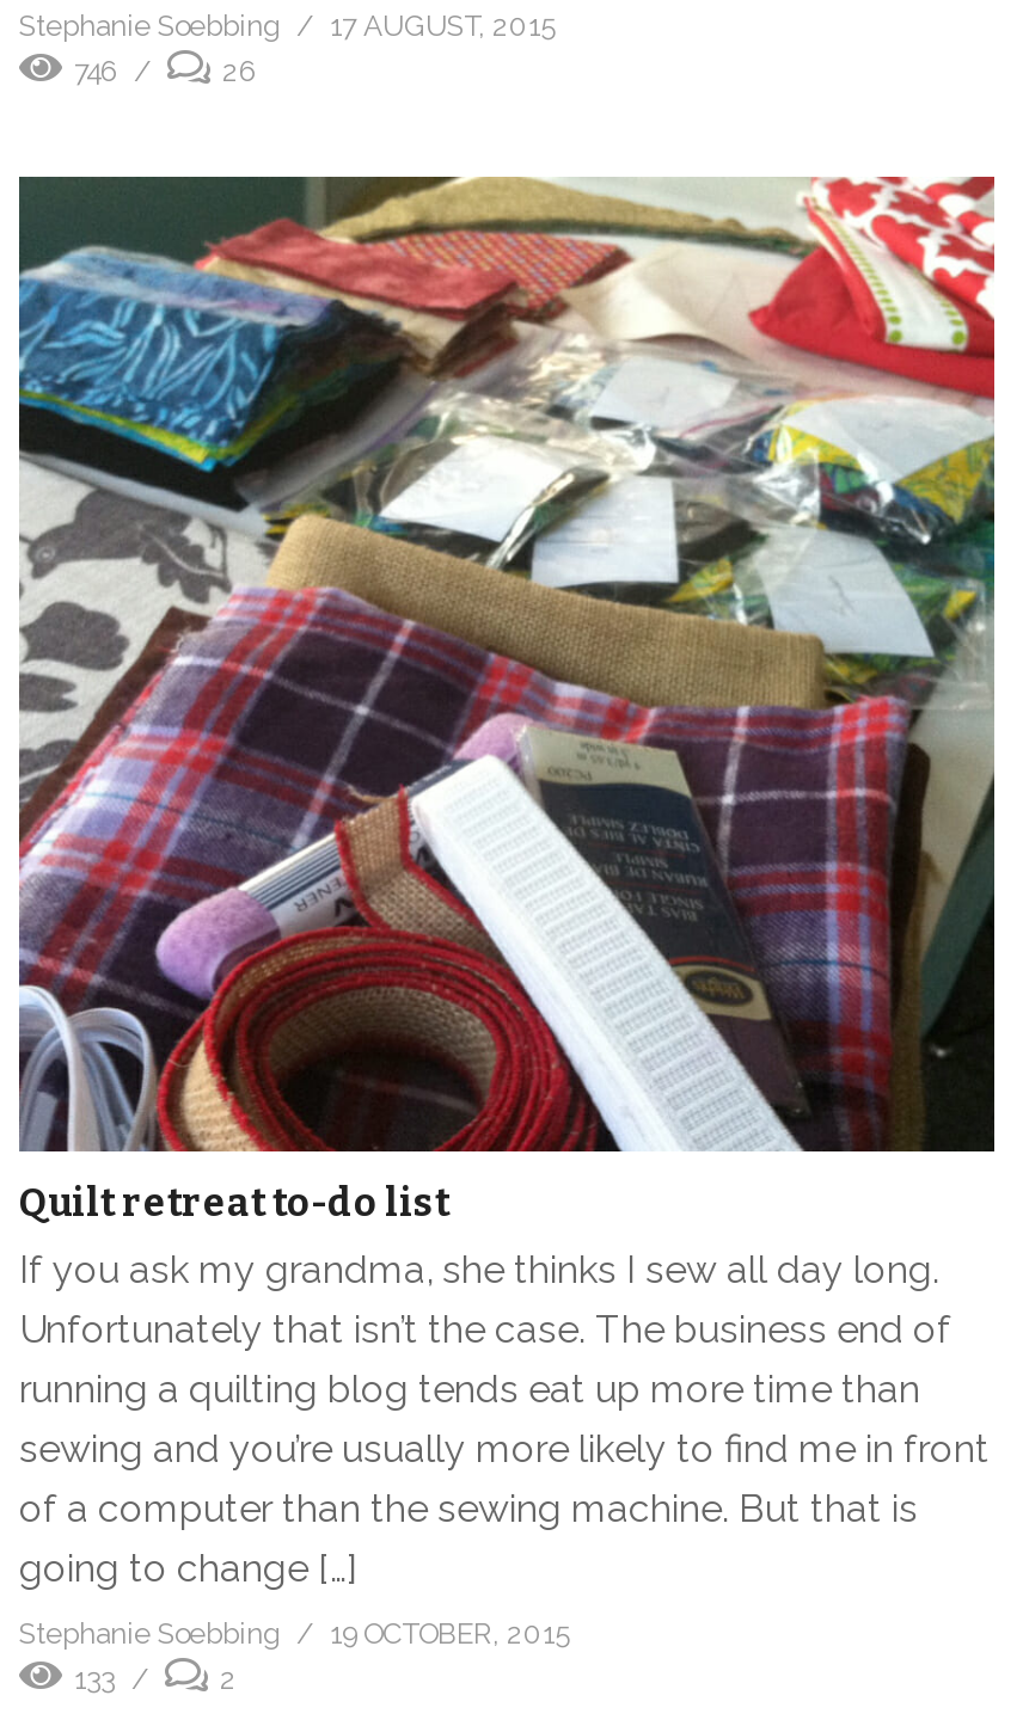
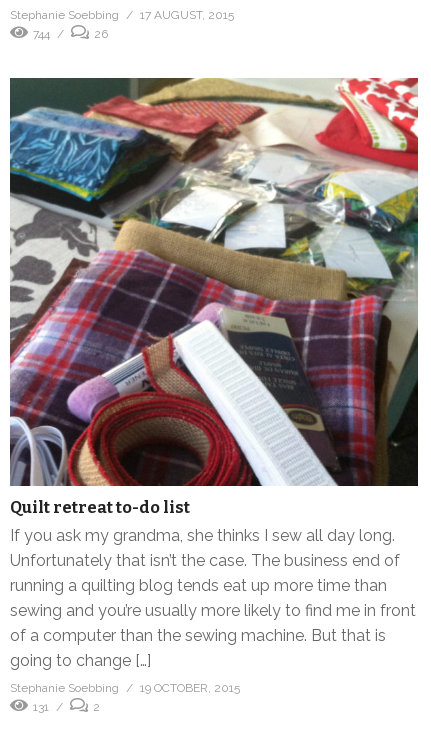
[74,56,117,90] 746 -> [33,26,50,40] 744
[74,1664,115,1697] 133 -> [33,699,49,713] 131

